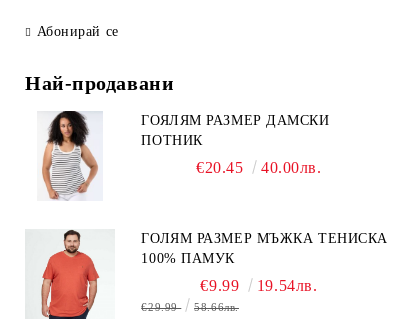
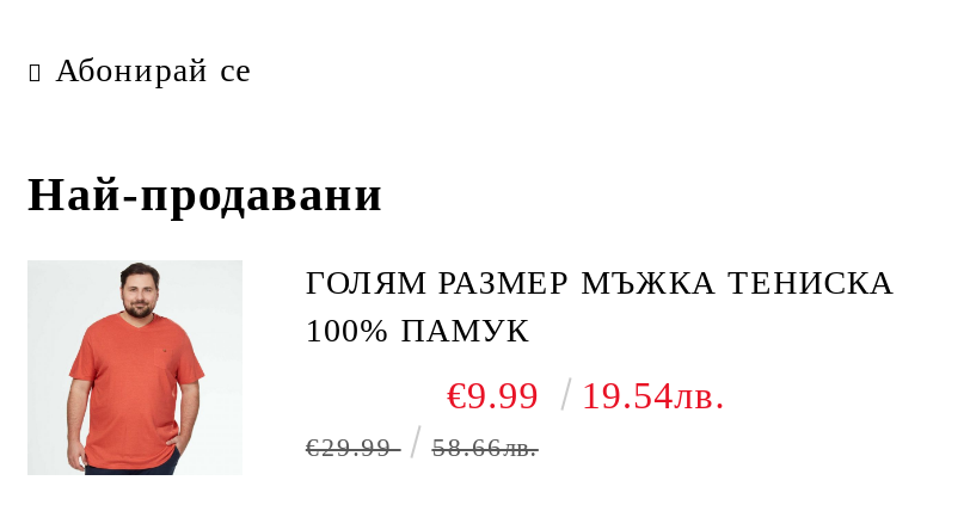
[42,110,97,201] [image] -> none
[141,113,330,176] ГОЯЛЯМ РАЗМЕР ДАМСКИ | ПОТНИК | €20.45 | 40.00лв. -> none

